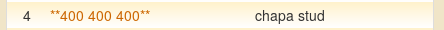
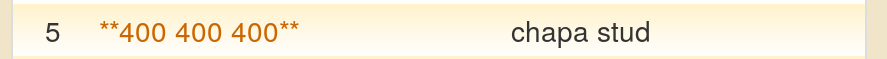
[23,5,150,25] 4 **400 400 400** -> [45,10,299,50] 5 **400 400 400**

